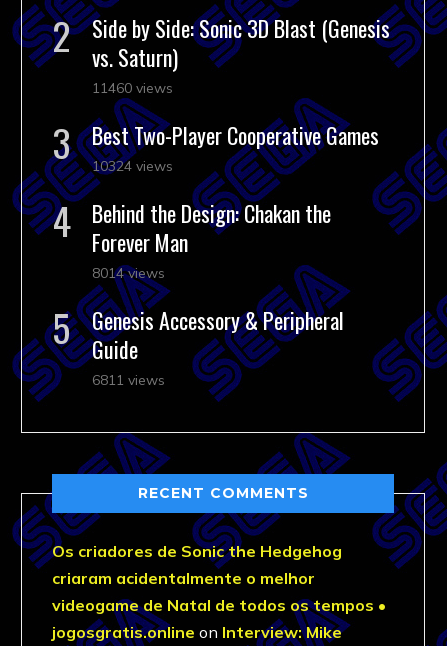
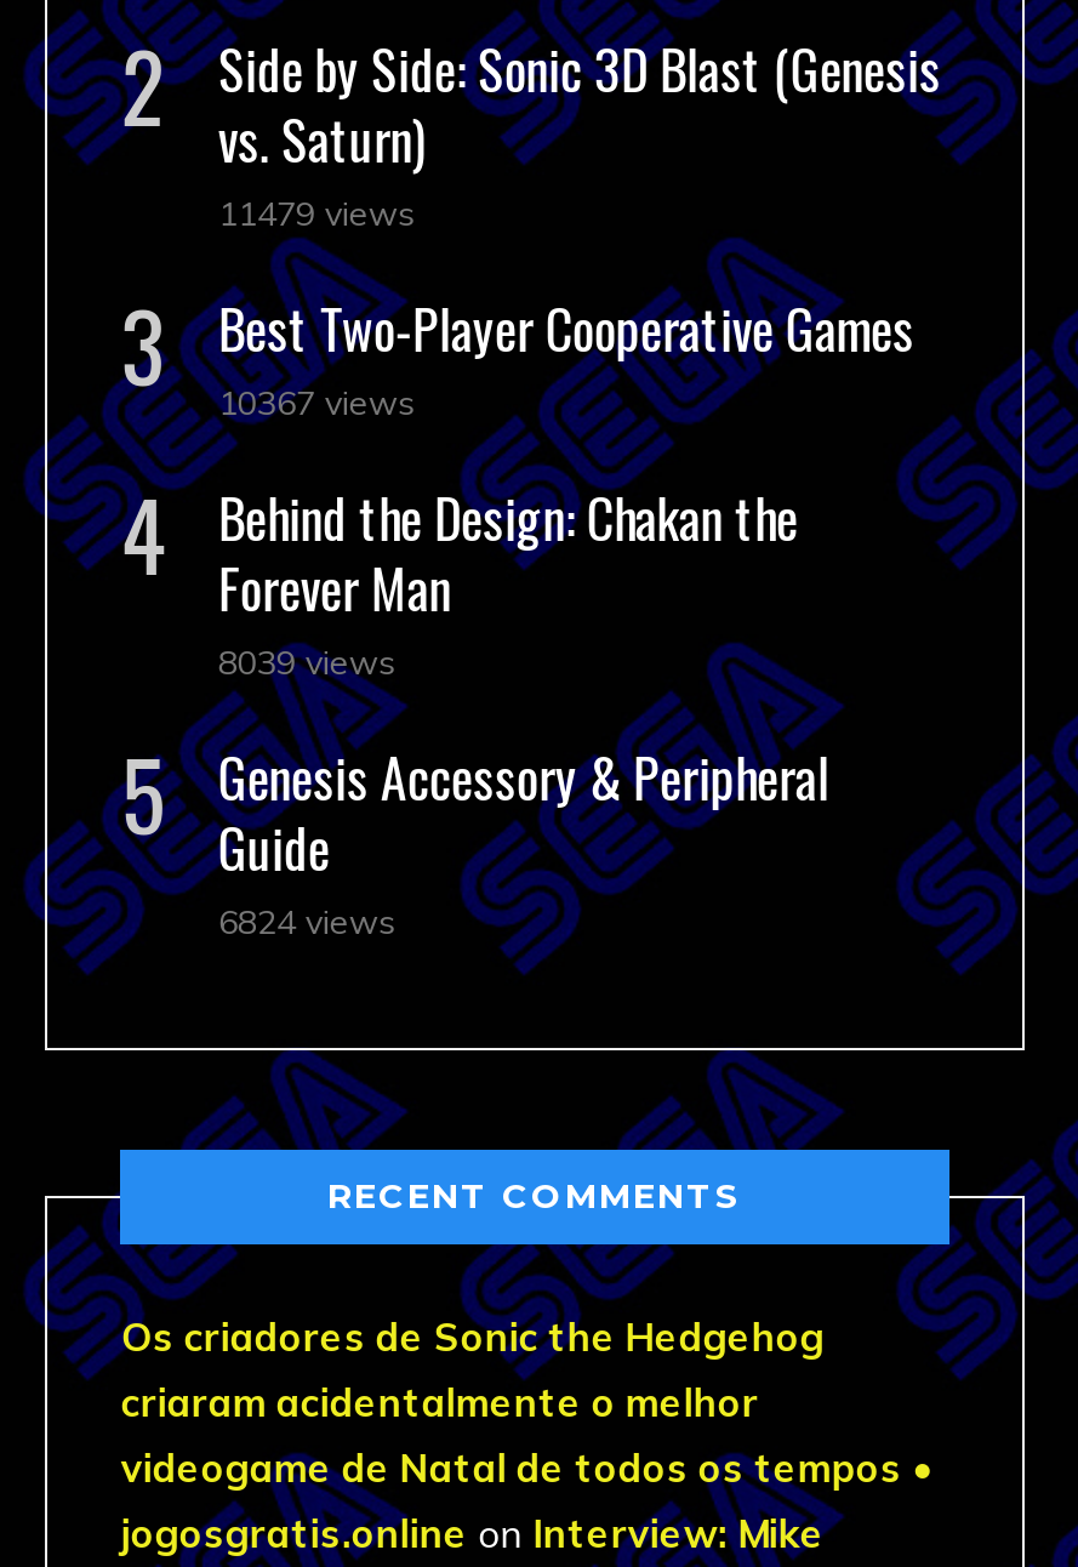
[92,79,173,97] 11460 views -> [218,191,414,235] 11479 views
[92,157,173,175] 10324 views -> [218,381,414,424] 10367 views
[92,264,165,282] 8014 views -> [218,640,395,684] 8039 views
[92,371,165,389] 6811 views -> [218,900,395,943] 6824 views

